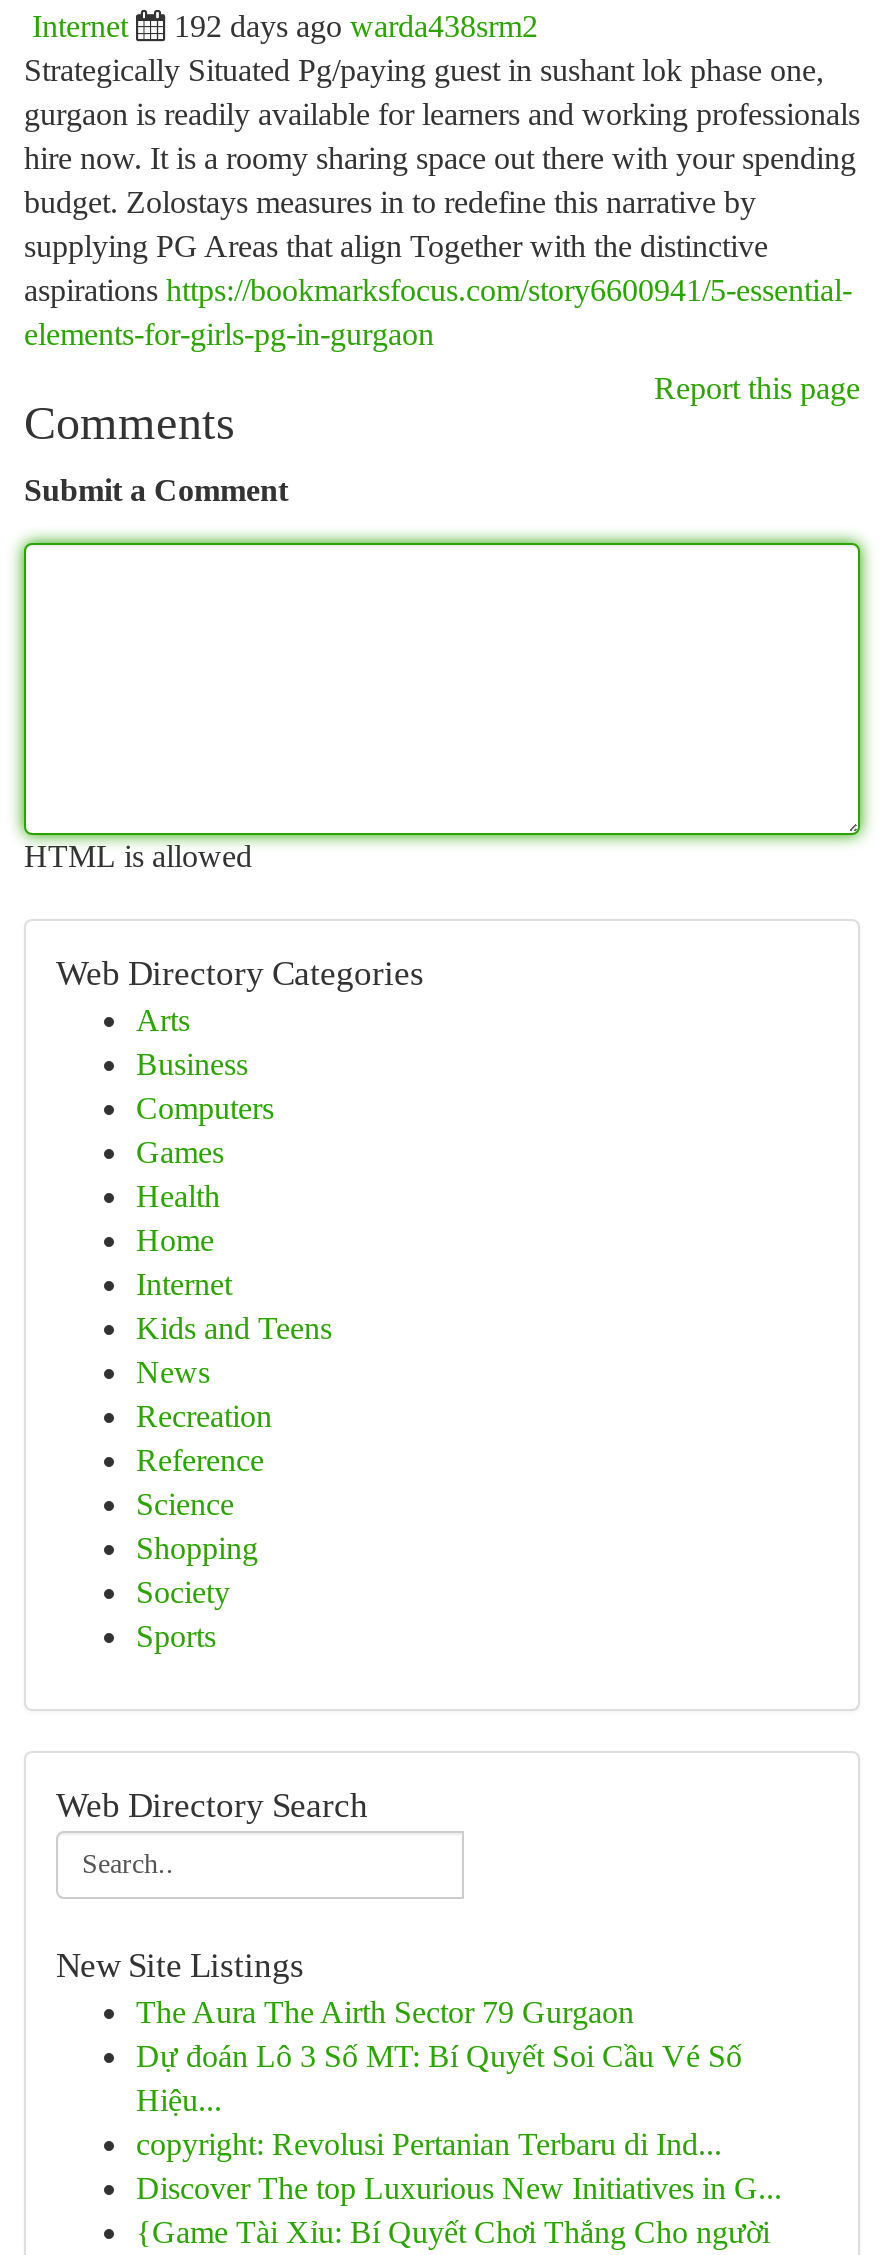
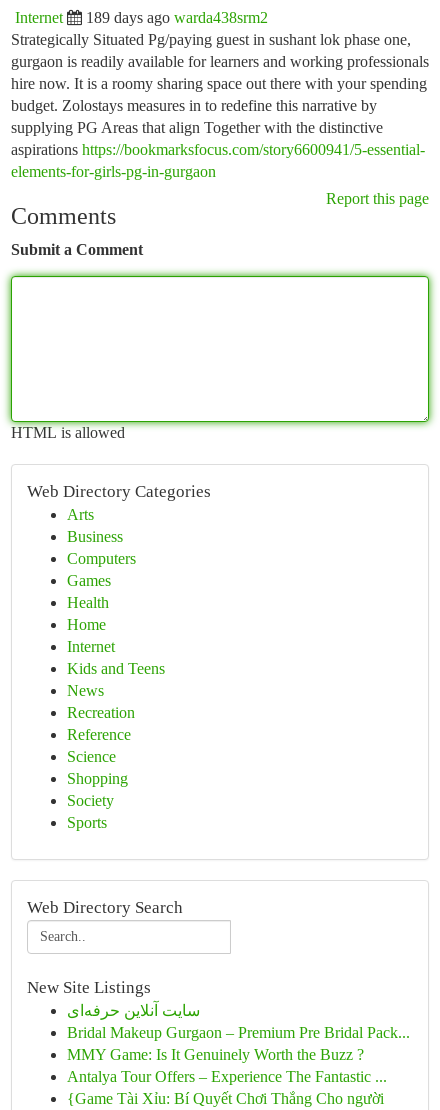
[174,9,538,43] 192 days ago warda438srm2 -> [86,9,268,26] 189 days ago warda438srm2
[136,1995,782,2205] The Aura The Airth Sector 79 Gurgaon | Dự đoán Lô 3 Số MT: Bí Quyết Soi Cầu Vé Số | Hiệu... | copyright: Revolusi Pertanian Terbaru di Ind... | Discover The top Luxurious New Initiatives in G... -> [67,1002,410,1085] سایت آنلاین حرفه‌ای | Bridal Makeup Gurgaon – Premium Pre Bridal Pack... | MMY Game: Is It Genuinely Worth the Buzz ? | Antalya Tour Offers – Experience The Fantastic ...

